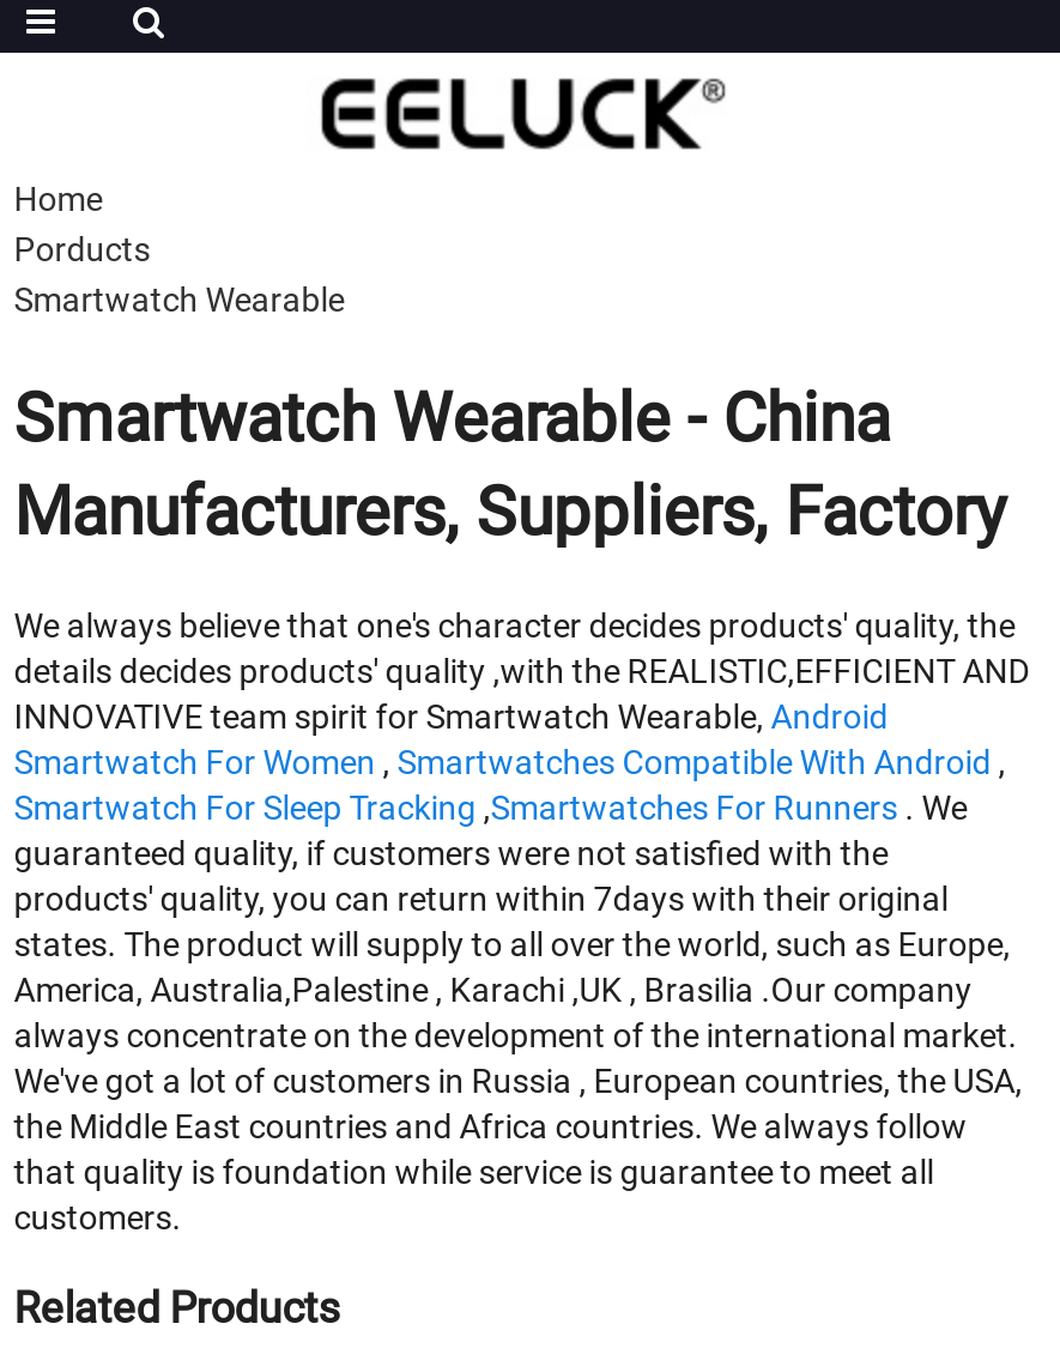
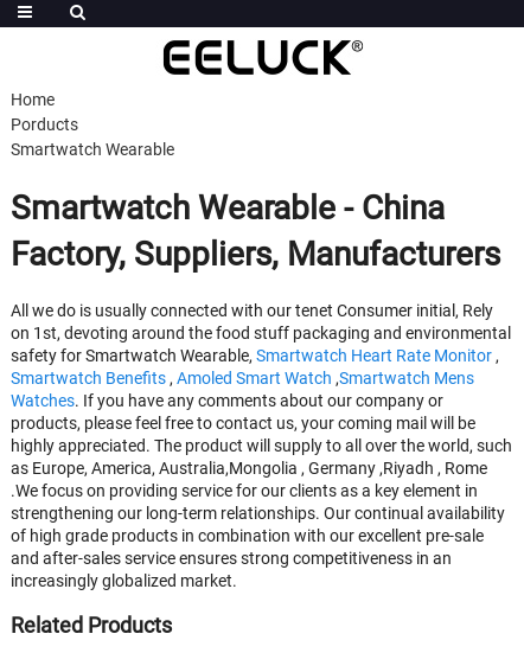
[14,472,1005,551] Manufacturers, Suppliers, Factory -> [11,234,501,274] Factory, Suppliers, Manufacturers
[14,605,1029,1235] We always believe that one's character decides products' quality, the | details decides products' quality ,with the REALISTIC,EFFICIENT AND | INNOVATIVE team spirit for Smartwatch Wearable, Android | Smartwatch For Women, Smartwatches Compatible With Android, | Smartwatch For Sleep Tracking, Smartwatches For Runners. We | guaranteed quality, if customers were not satisfied with the | products' quality, you can return within 7days with their original | states. The product will supply to all over the world, such as Europe, | America, Australia,Palestine , Karachi ,UK , Brasilia .Our company | always concentrate on the development of the international market. | We've got a lot of customers in Russia , European countries, the USA, | the Middle East countries and Africa countries. We always follow | that quality is foundation while service is guarantee to meet all | customers. -> [11,300,512,590] All we do is usually connected with our tenet Consumer initial, Rely | on 1st, devoting around the food stuff packaging and environmental | safety for Smartwatch Wearable, Smartwatch Heart Rate Monitor, | Smartwatch Benefits, Amoled Smart Watch, Smartwatch Mens | Watches. If you have any comments about our company or | products, please feel free to contact us, your coming mail will be | highly appreciated. The product will supply to all over the world, such | as Europe, America, Australia,Mongolia , Germany ,Riyadh , Rome | .We focus on providing service for our clients as a key element in | strengthening our long-term relationships. Our continual availability | of high grade products in combination with our excellent pre-sale | and after-sales service ensures strong competitiveness in an | increasingly globalized market.

